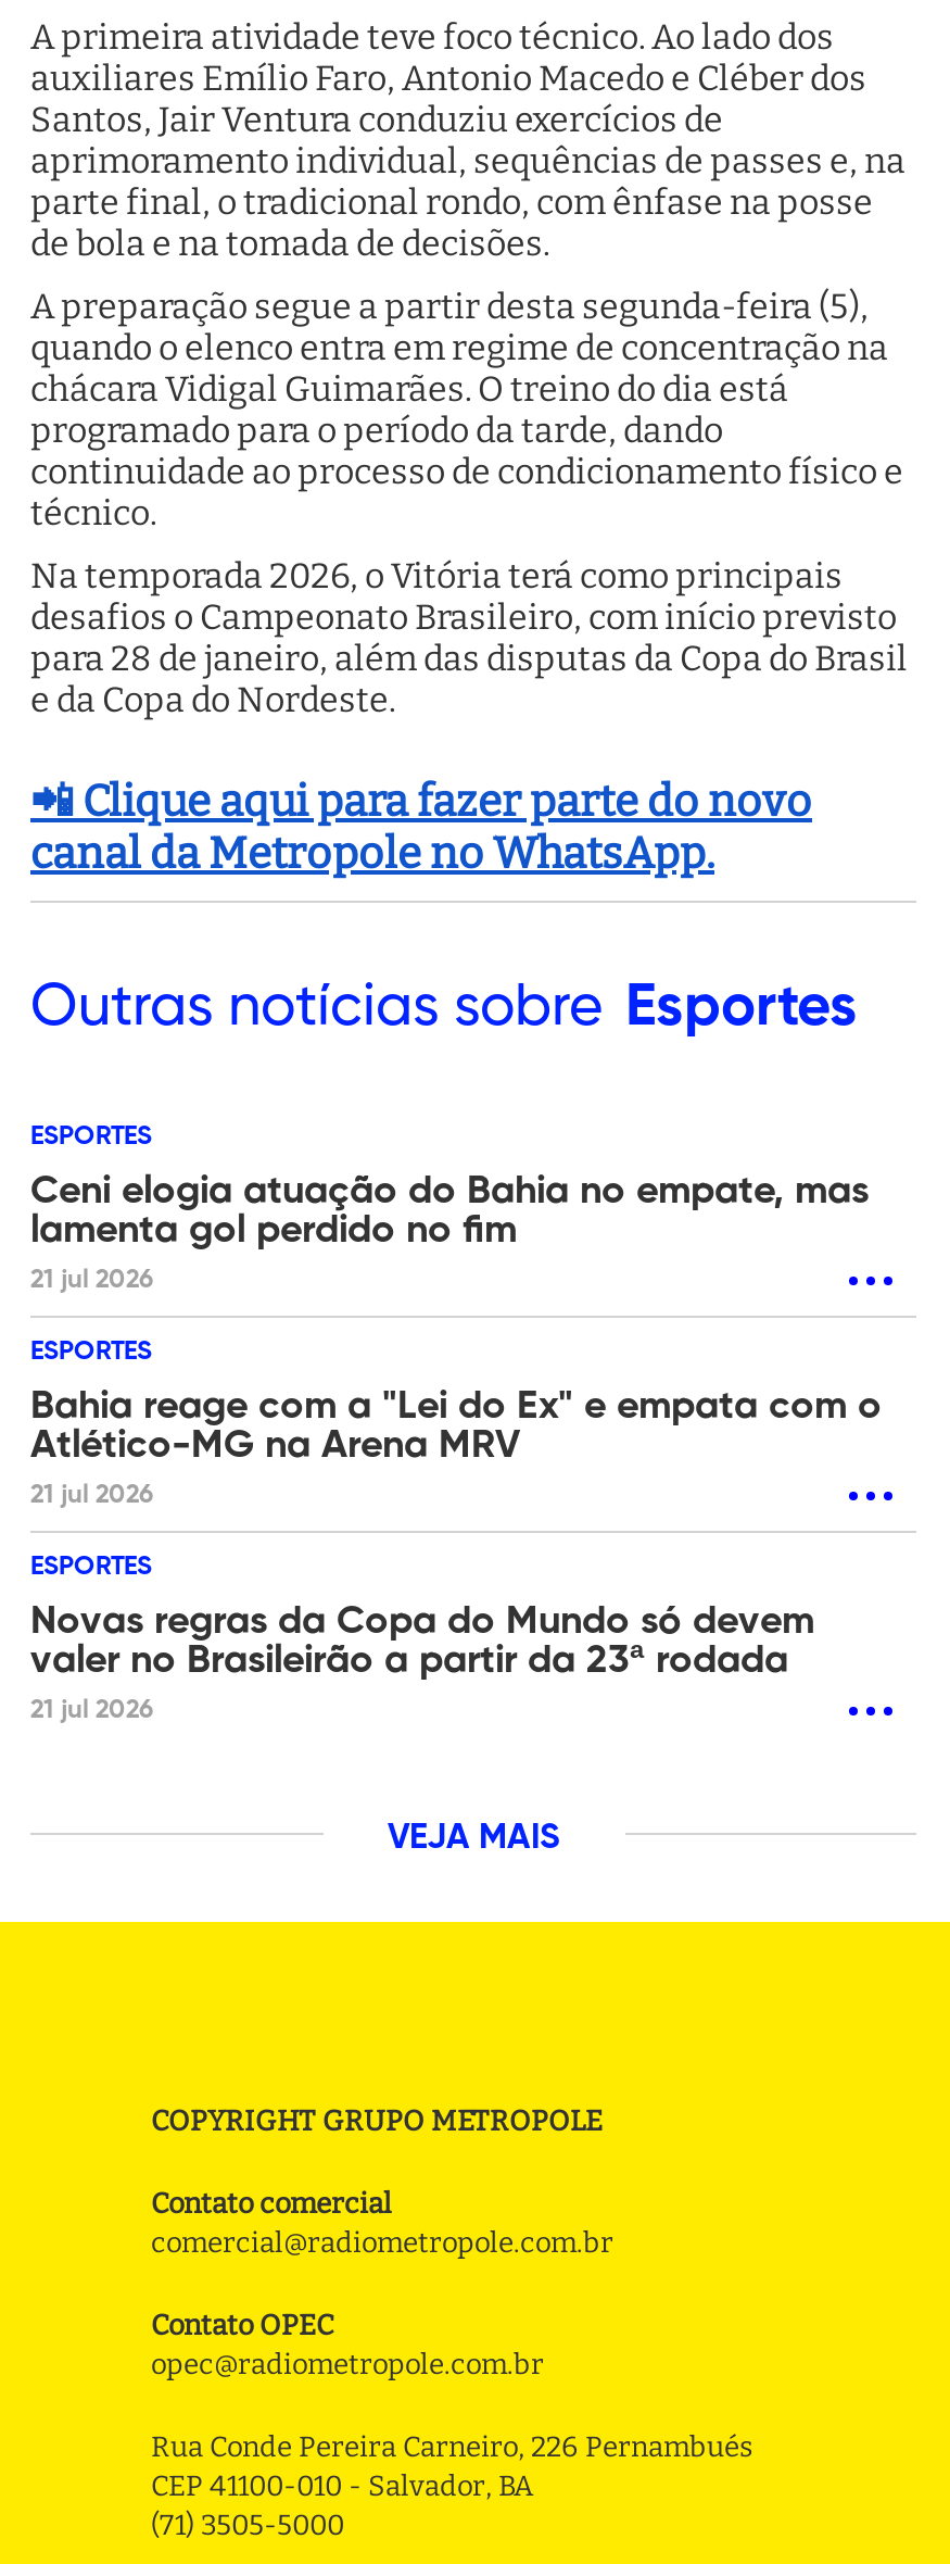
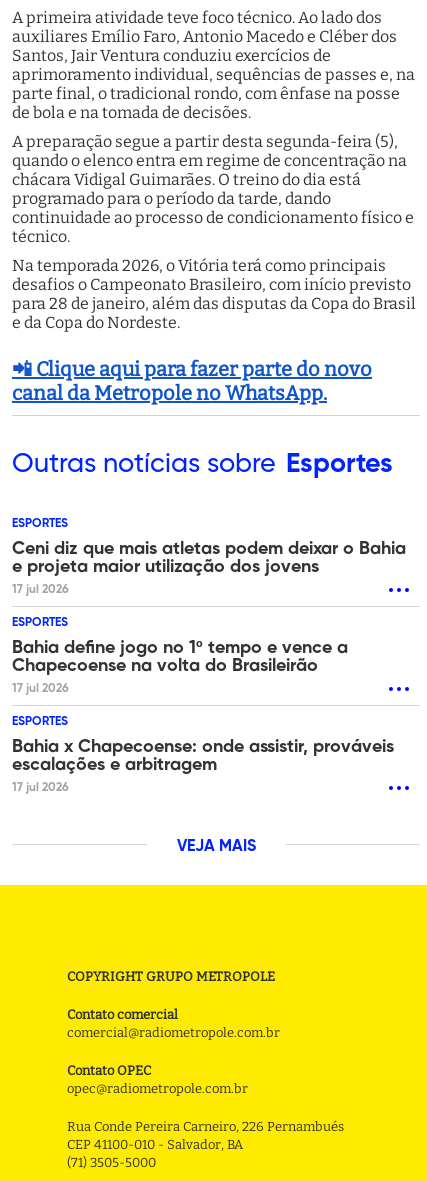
[30,1172,869,1294] Ceni elogia atuação do Bahia no empate, mas | lamenta gol perdido no fim | 21 jul 2026 -> [12,540,406,596] Ceni diz que mais atletas podem deixar o Bahia | e projeta maior utilização dos jovens | 17 jul 2026
[30,1387,882,1509] Bahia reage com a "Lei do Ex" e empata com o | Atlético-MG na Arena MRV | 21 jul 2026 -> [12,639,348,695] Bahia define jogo no 1º tempo e vence a | Chapecoense na volta do Brasileirão | 17 jul 2026
[30,1602,814,1724] Novas regras da Copa do Mundo só devem | valer no Brasileirão a partir da 23ª rodada | 21 jul 2026 -> [12,738,394,794] Bahia x Chapecoense: onde assistir, prováveis | escalações e arbitragem | 17 jul 2026

